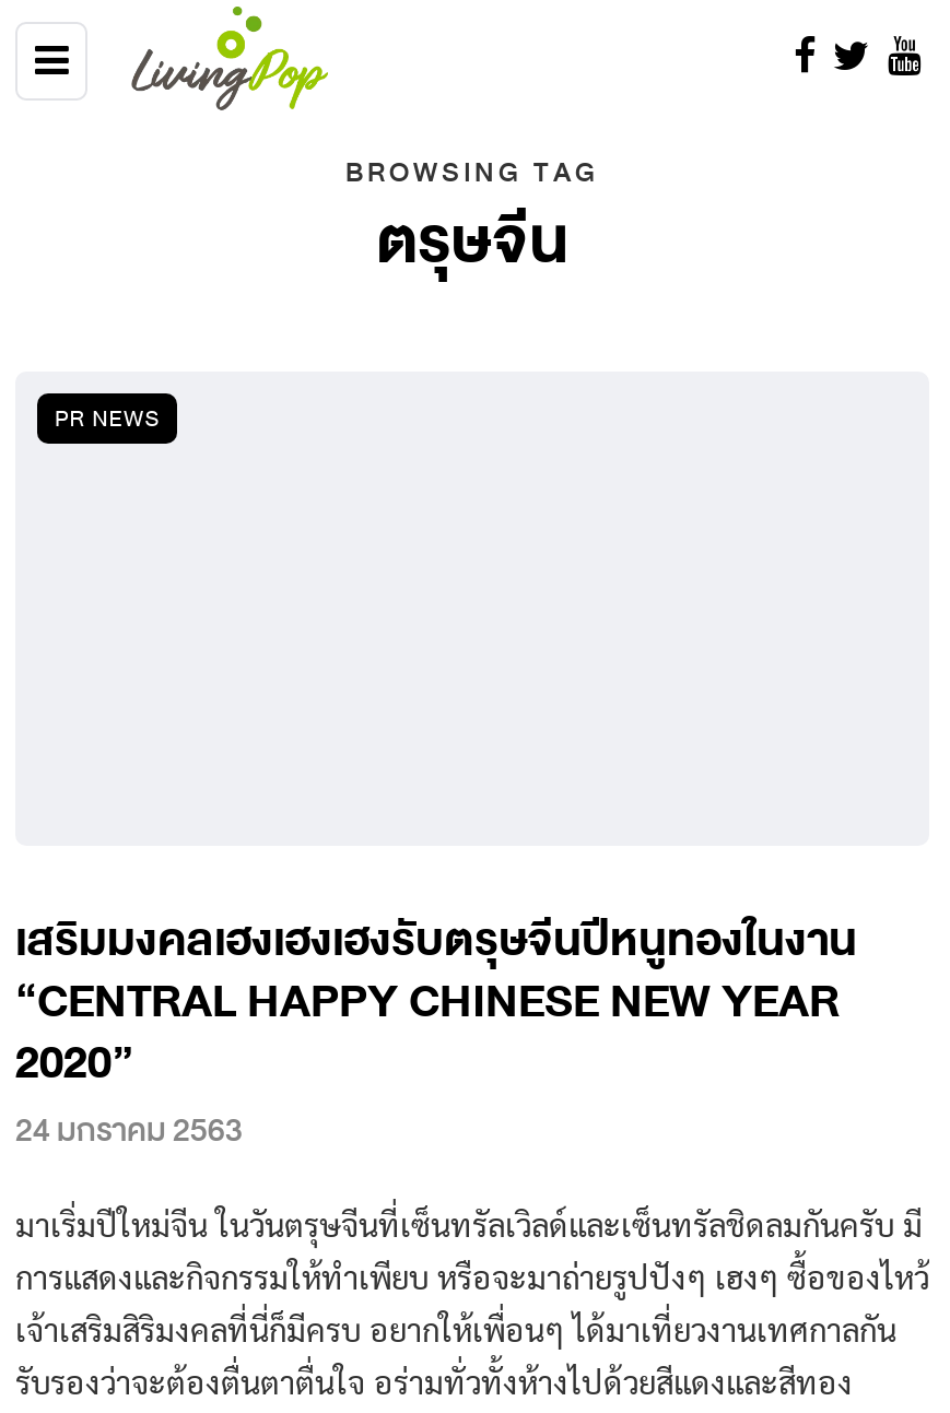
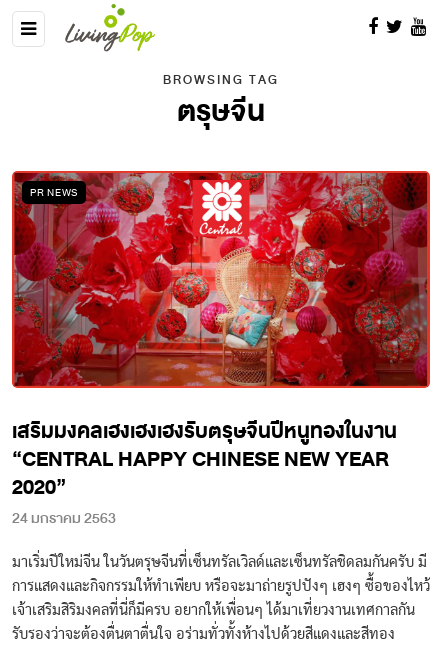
none -> [11,170,431,389] [image]

